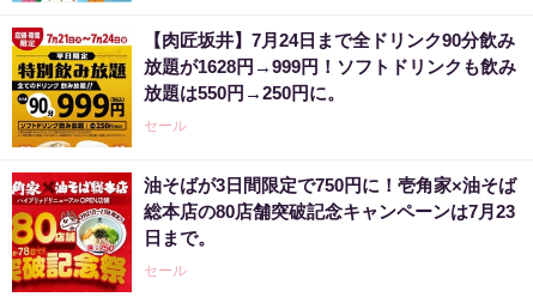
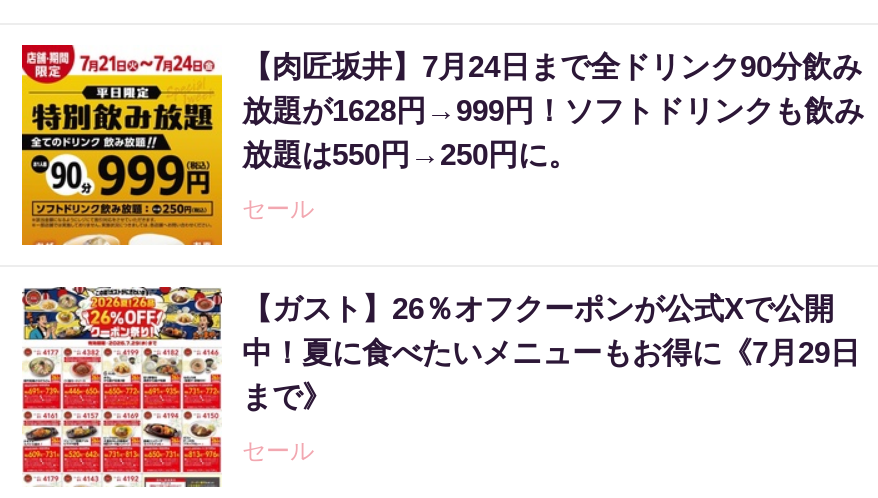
[11,171,516,293] [image] | 油そばが3日間限定で750円に！壱角家×油そば | 総本店の80店舗突破記念キャンペーンは7月23 | 日まで。 -> [20,285,860,489] [image] | 【ガスト】26％オフクーポンが公式Xで公開 | 中！夏に食べたいメニューもお得に《7月29日 | まで》

